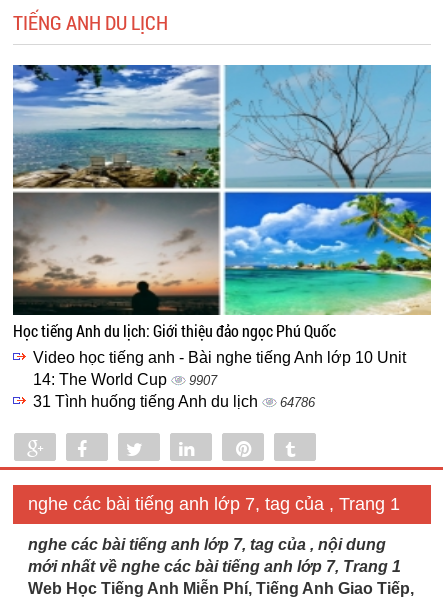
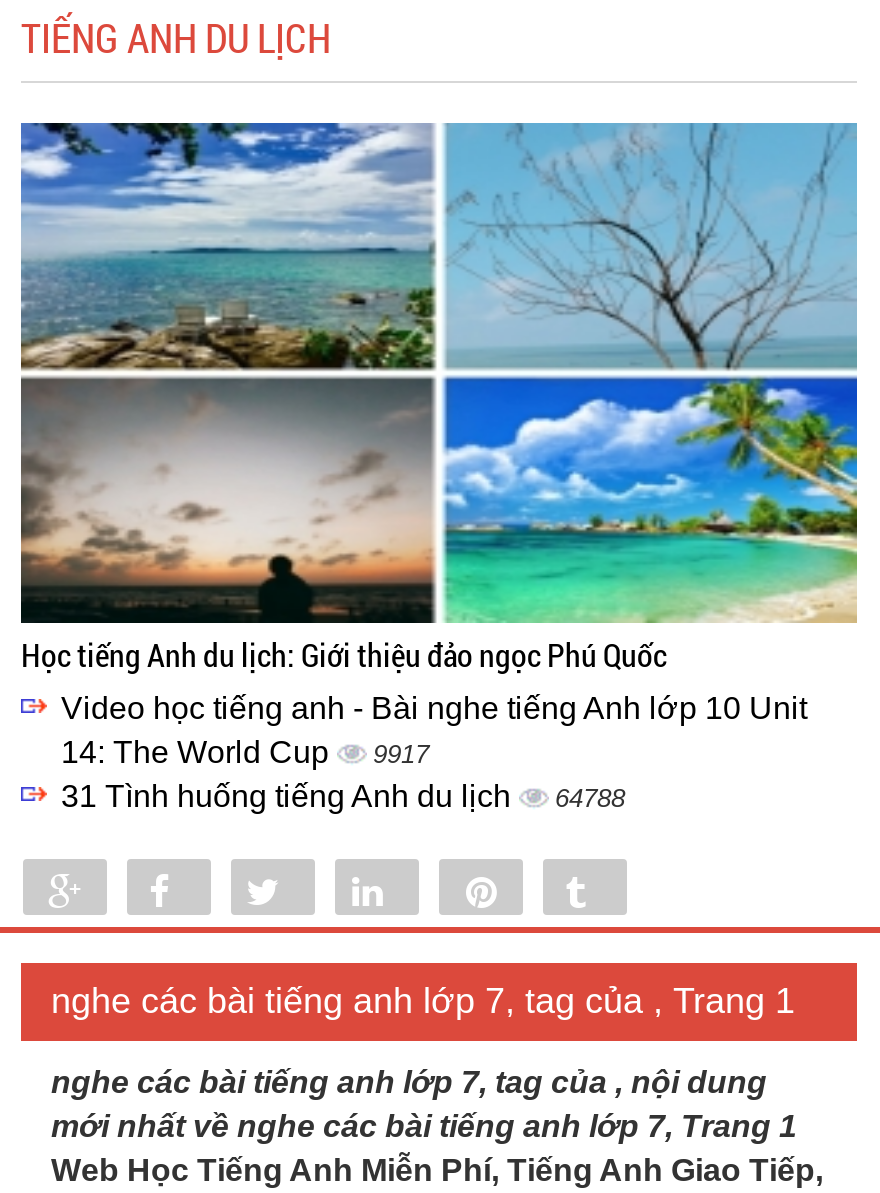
[33,371,217,388] 14: The World Cup 9907 -> [61,735,429,769] 14: The World Cup 9917
[33,393,315,410] 31 Tình huống tiếng Anh du lịch 64786 -> [61,779,625,813] 31 Tình huống tiếng Anh du lịch 64788

